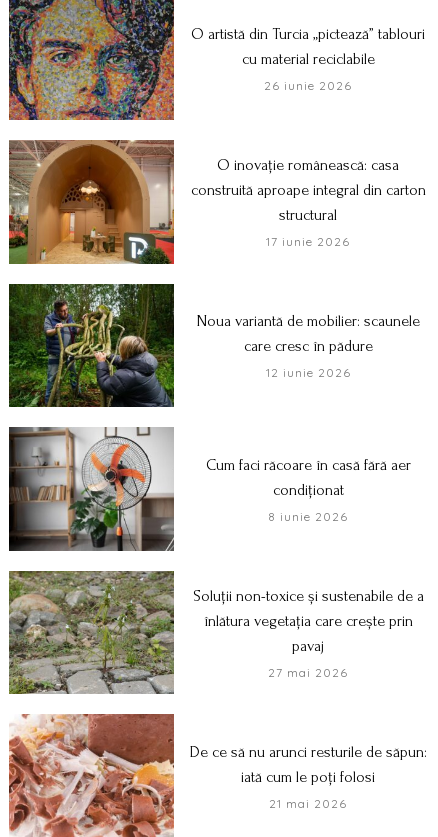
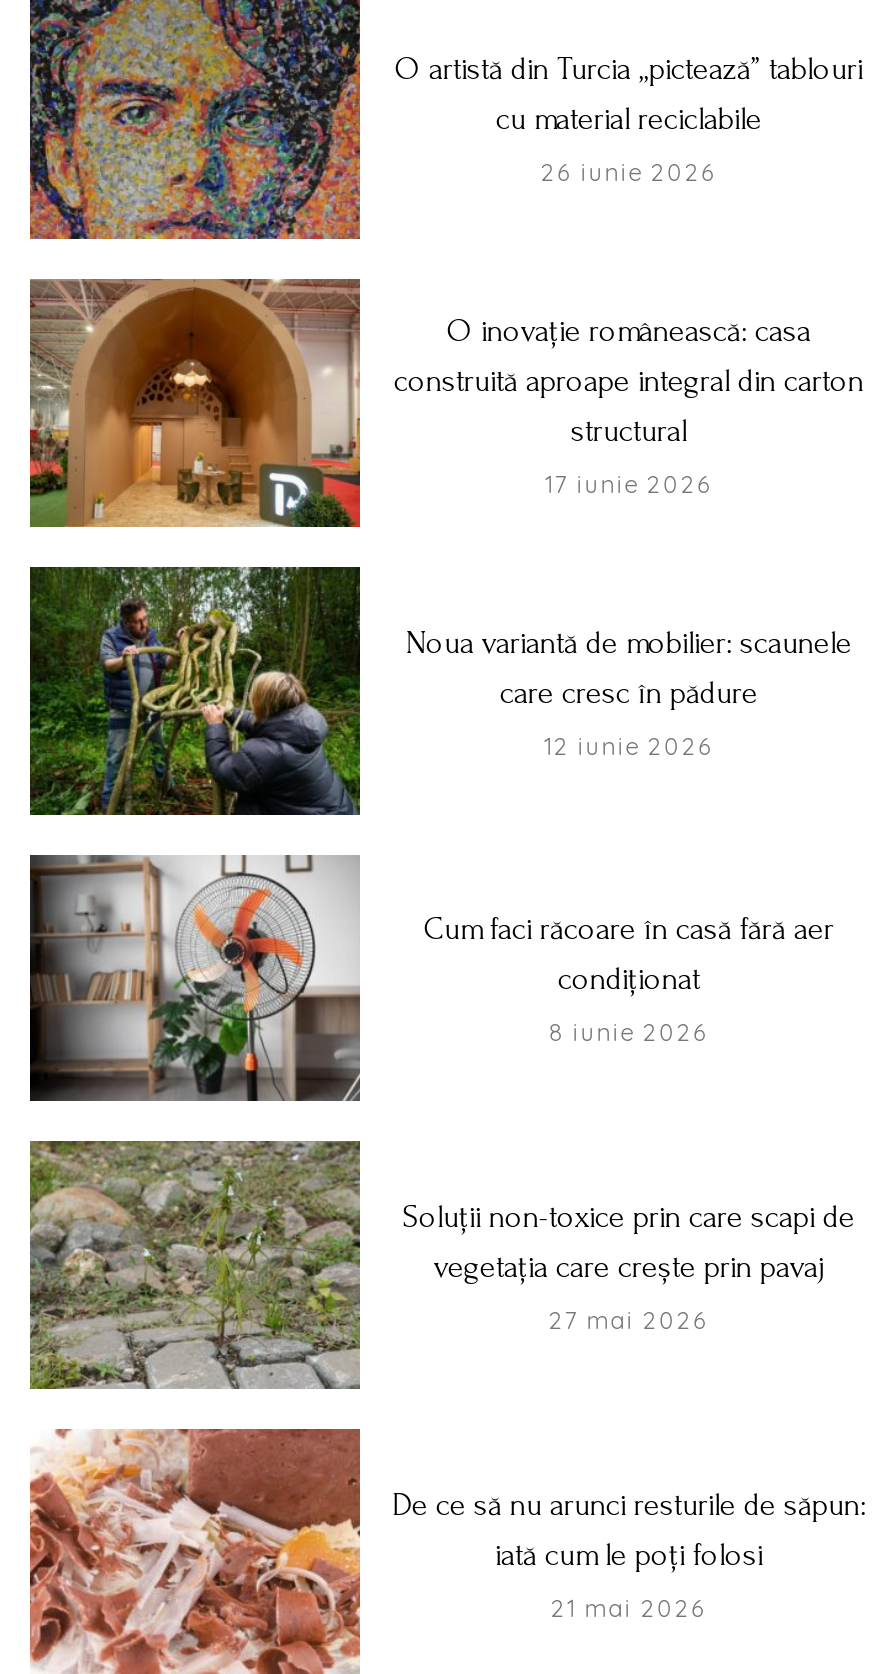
[193,587,424,655] Soluții non-toxice și sustenabile de a | înlătura vegetația care crește prin | pavaj -> [403,1199,855,1285] Soluții non-toxice prin care scapi de | vegetația care crește prin pavaj

